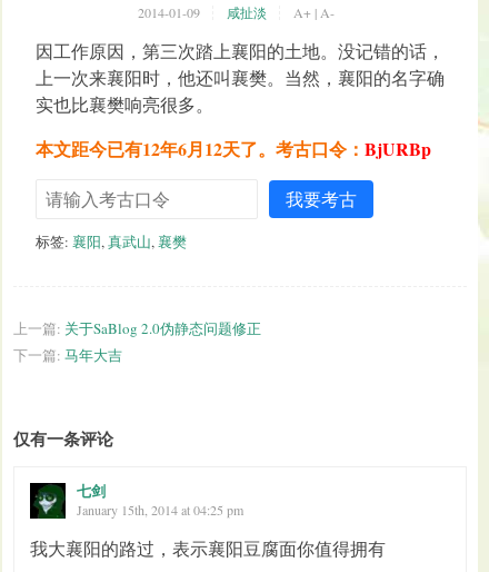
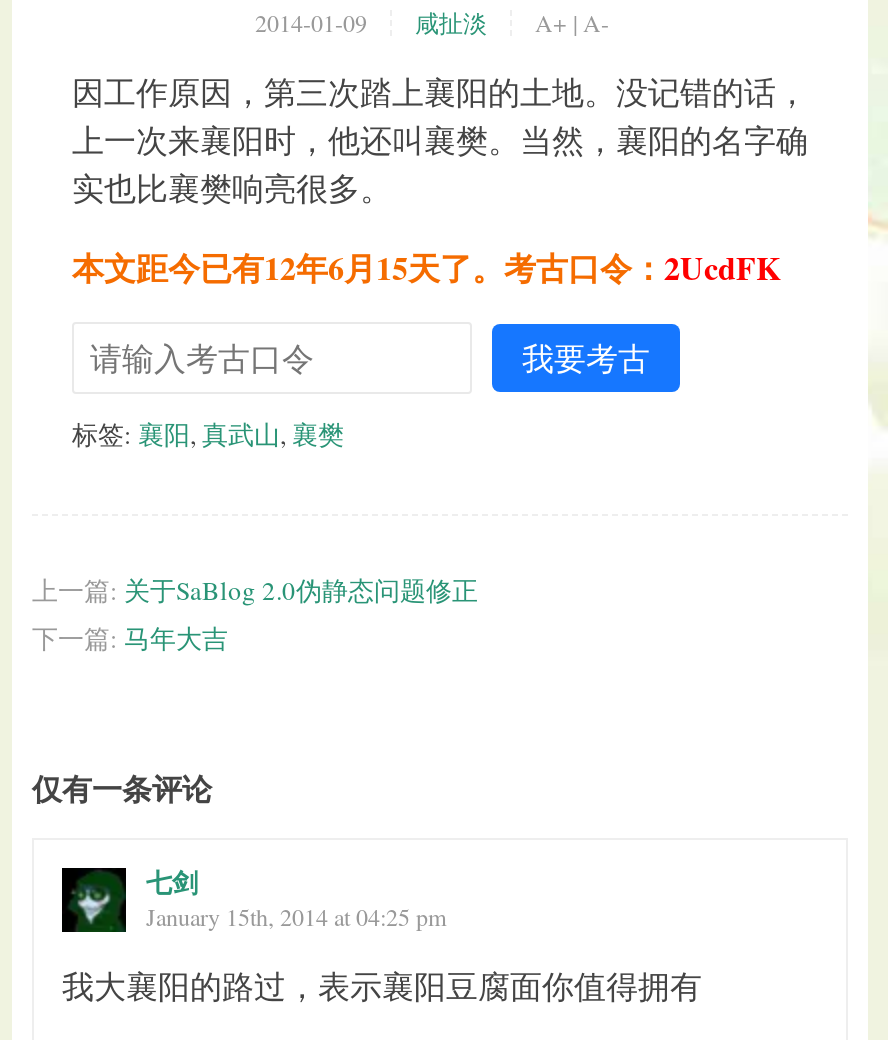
[36,136,431,162] 本文距今已有12年6月12天了。考古口令：BjURBp -> [72,244,780,290] 本文距今已有12年6月15天了。考古口令：2UcdFK

